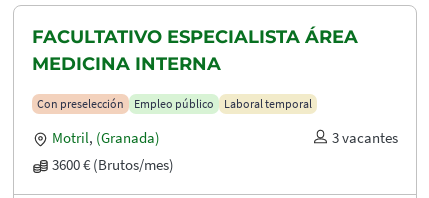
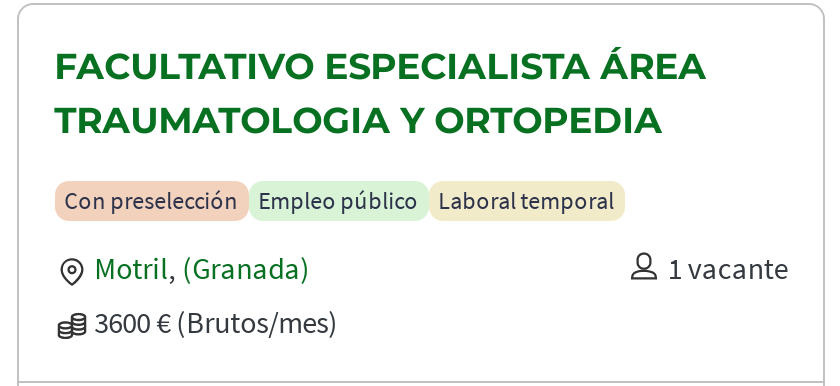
[32,53,221,75] MEDICINA INTERNA -> [54,99,662,143] TRAUMATOLOGIA Y ORTOPEDIA
[332,128,398,147] 3 vacantes -> [668,249,788,287] 1 vacante

